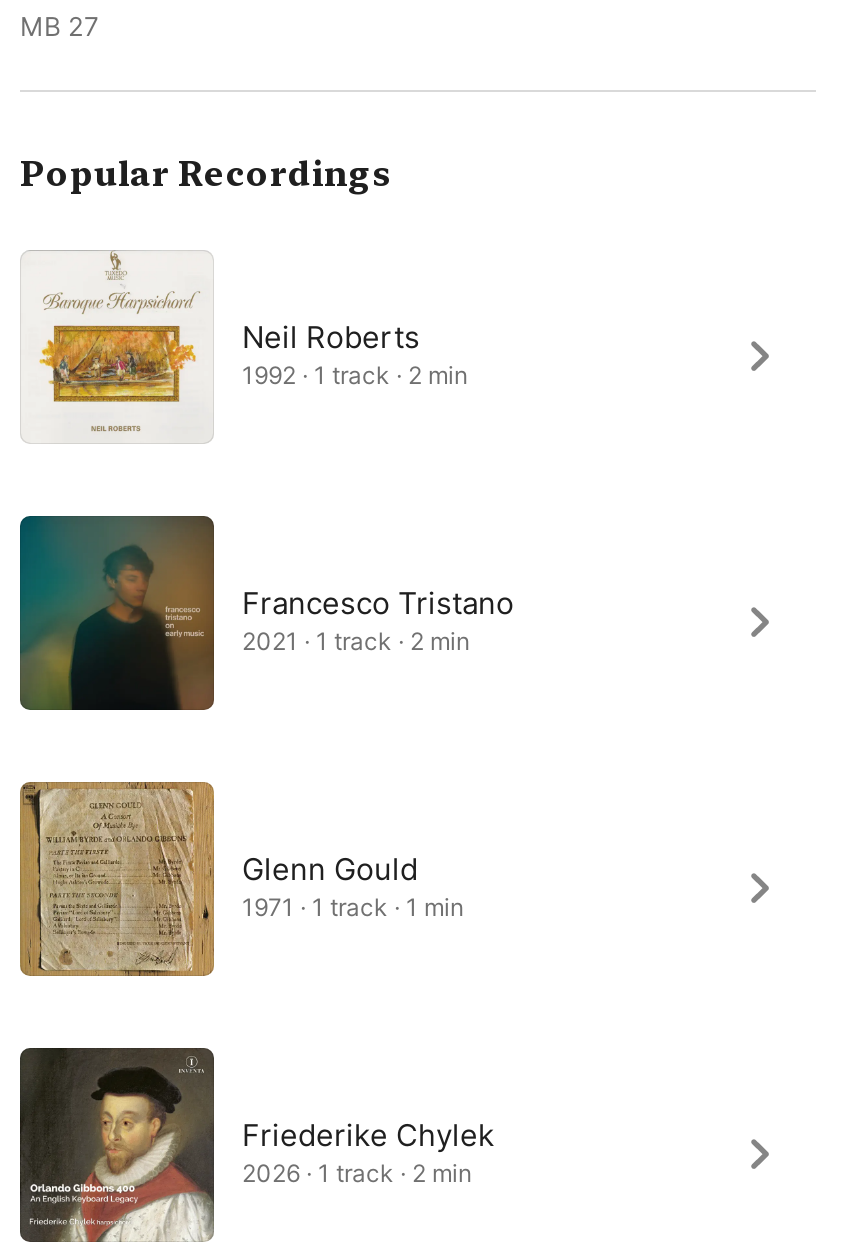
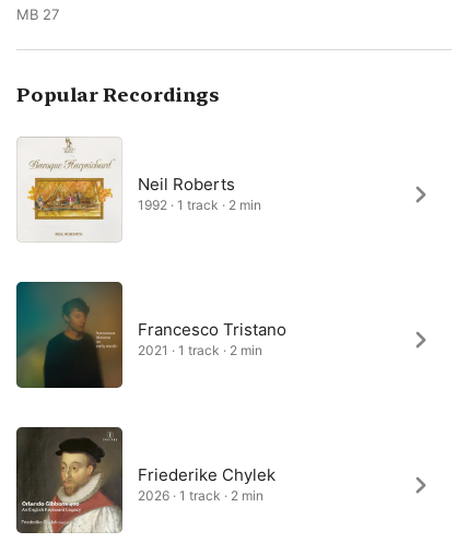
[18,780,464,978] [image] | Glenn Gould | 1971 · 1 track · 1 min -> none

